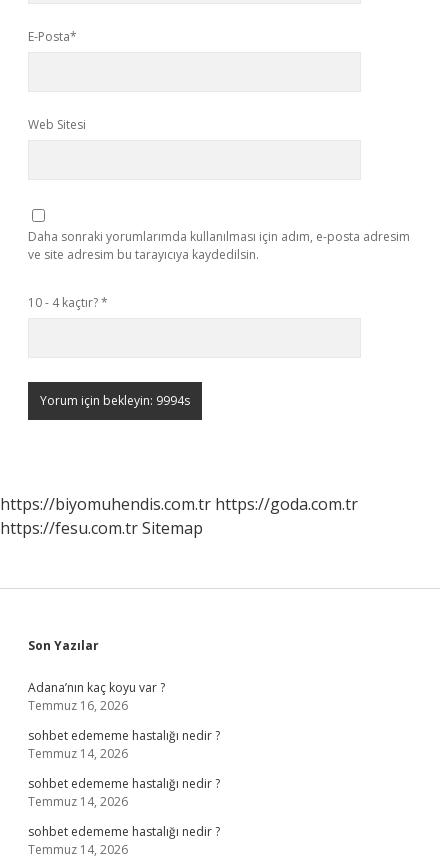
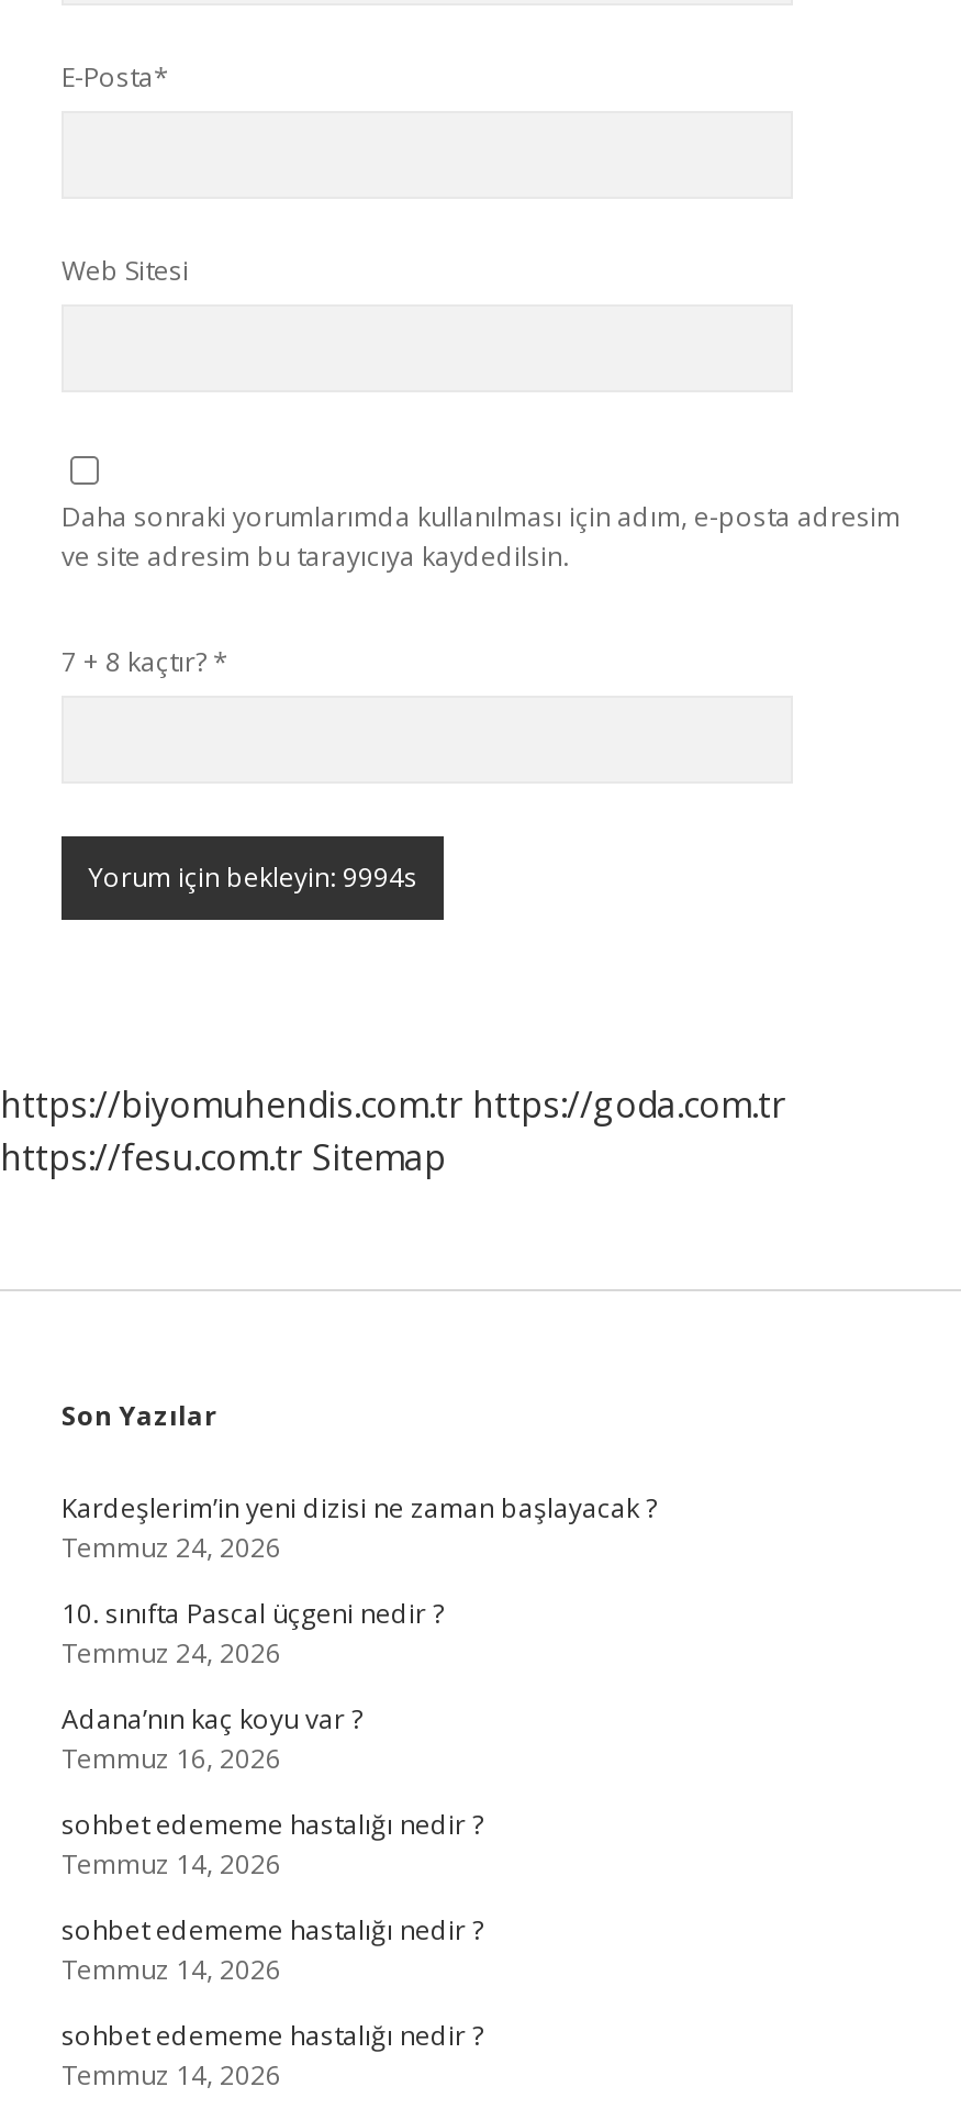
[28,294,108,311] 10 - 4 kaçtır? * -> [62,643,228,680] 7 + 8 kaçtır? *
none -> [62,1489,657,1672] Kardeşlerim’in yeni dizisi ne zaman başlayacak ? | Temmuz 24, 2026 | 10. sınıfta Pascal üçgeni nedir ? | Temmuz 24, 2026

